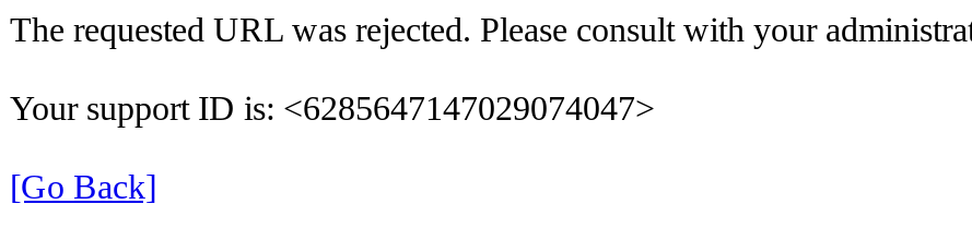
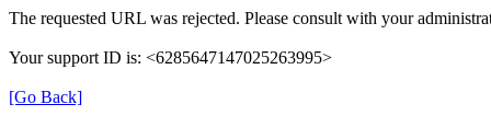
[10,89,655,127] Your support ID is: <6285647147029074047> -> [9,48,332,67] Your support ID is: <6285647147025263995>

